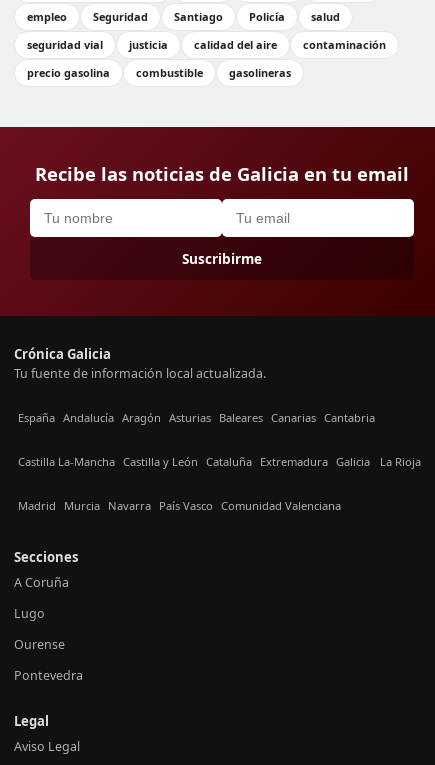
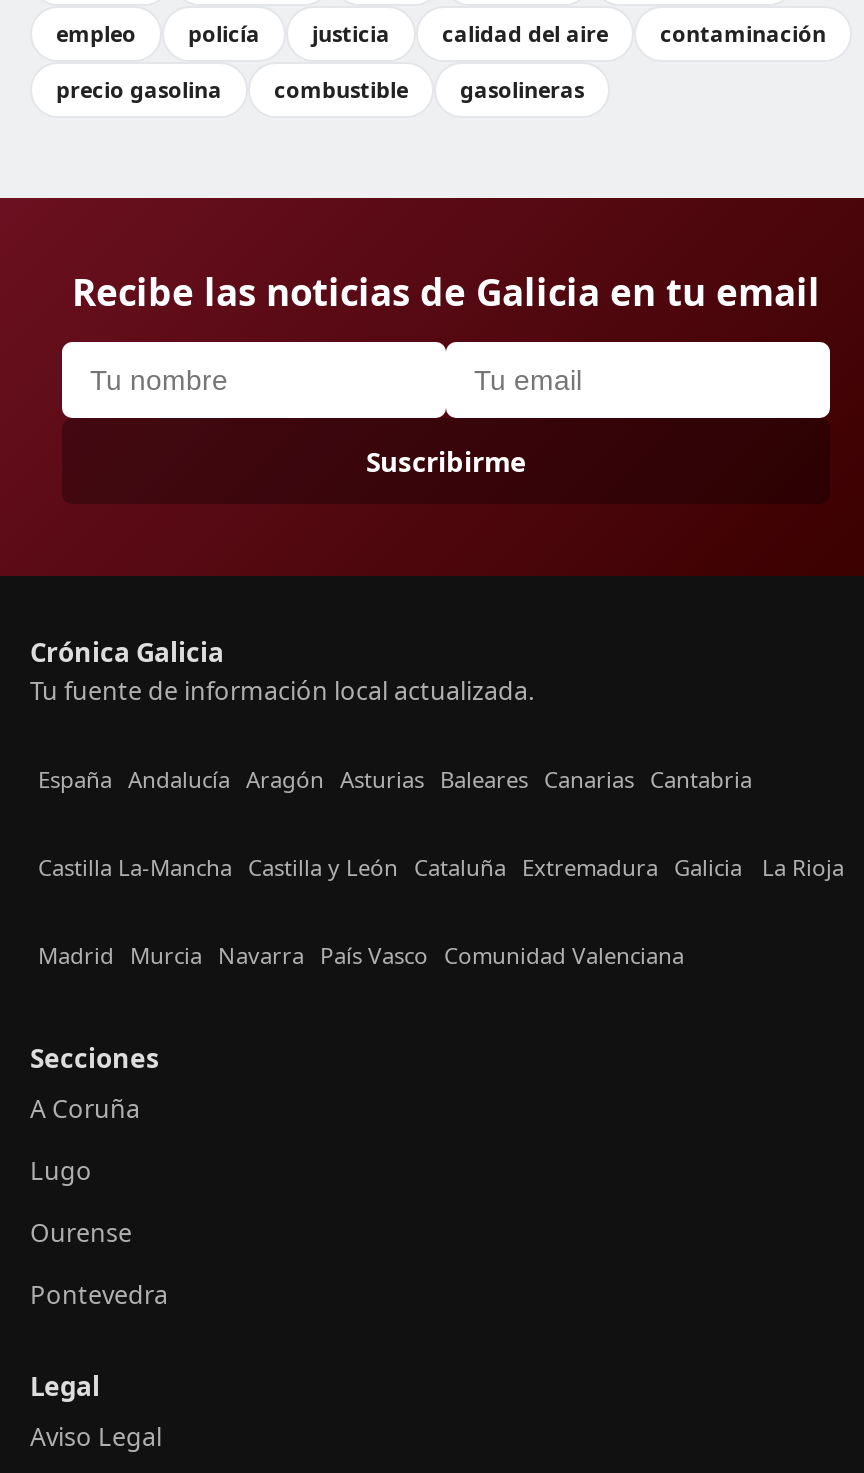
[27,9,340,52] Seguridad | Santiago | Policía | salud | seguridad vial -> [188,18,260,48] policía

